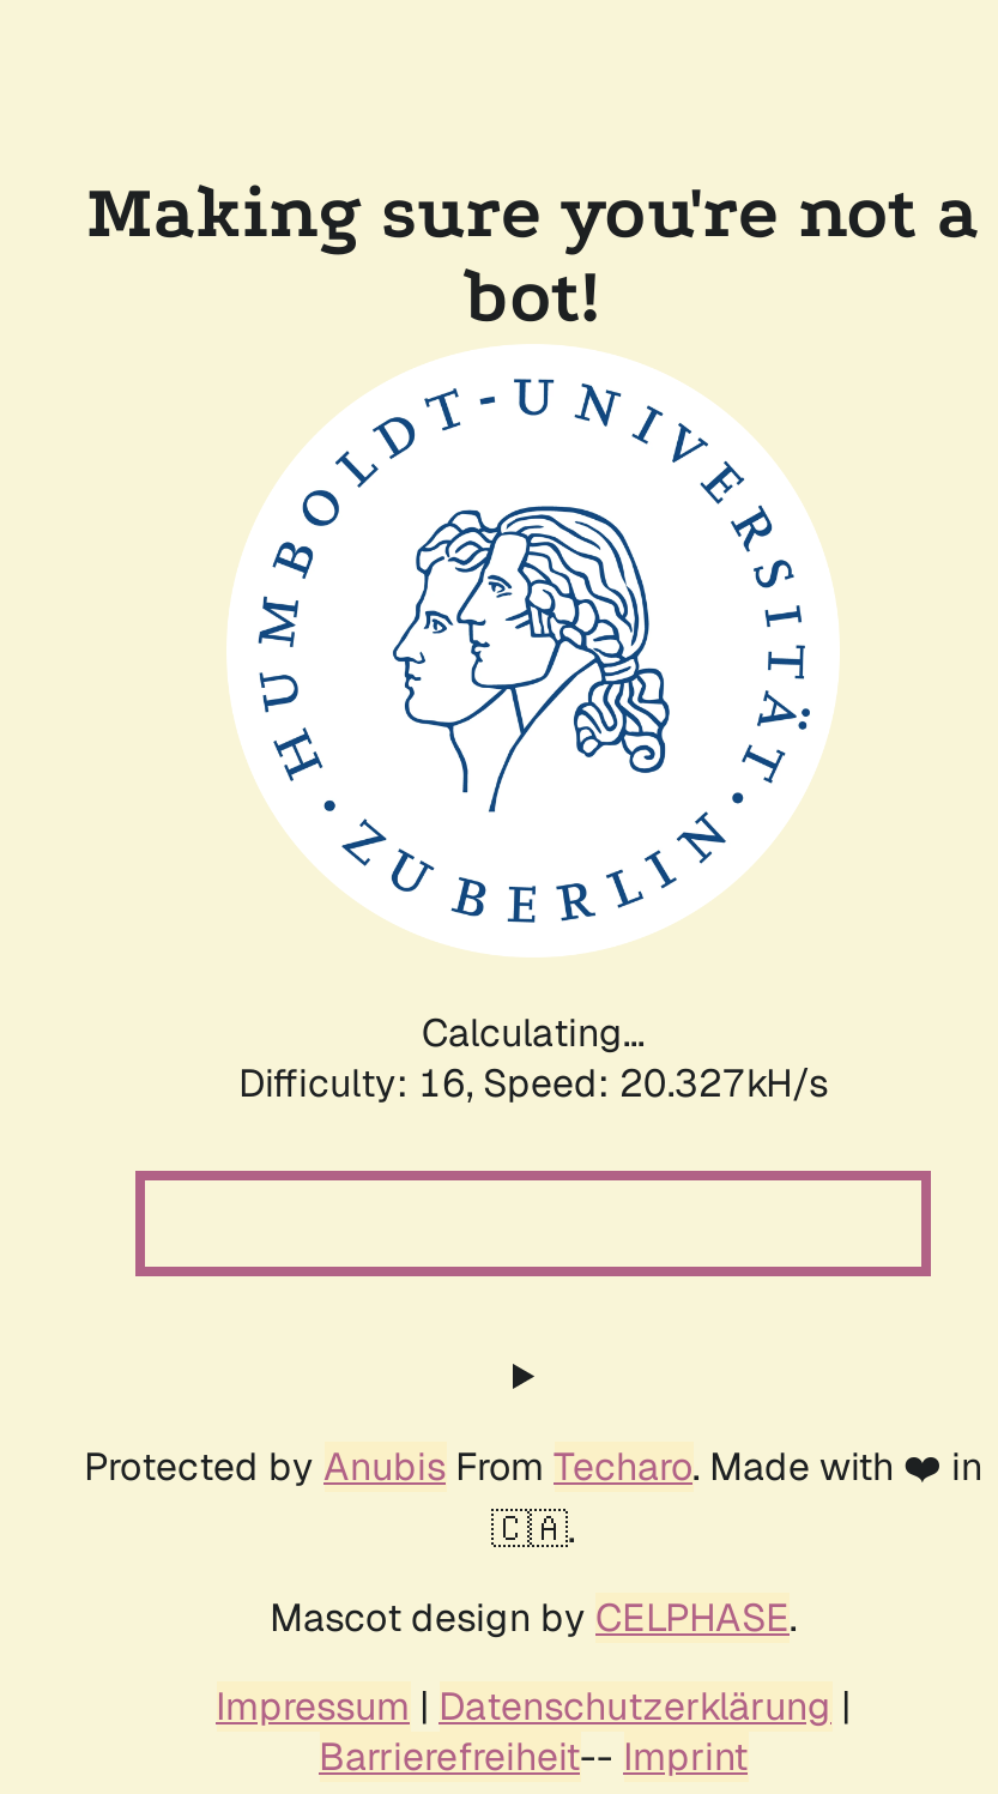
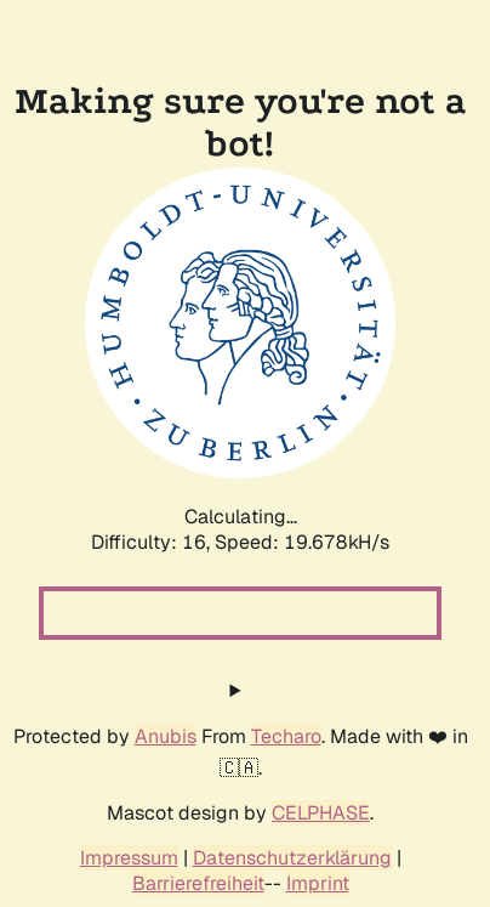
[238,1058,828,1109] Difficulty: 16, Speed: 20.327kH/s -> [91,529,389,555] Difficulty: 16, Speed: 19.678kH/s

